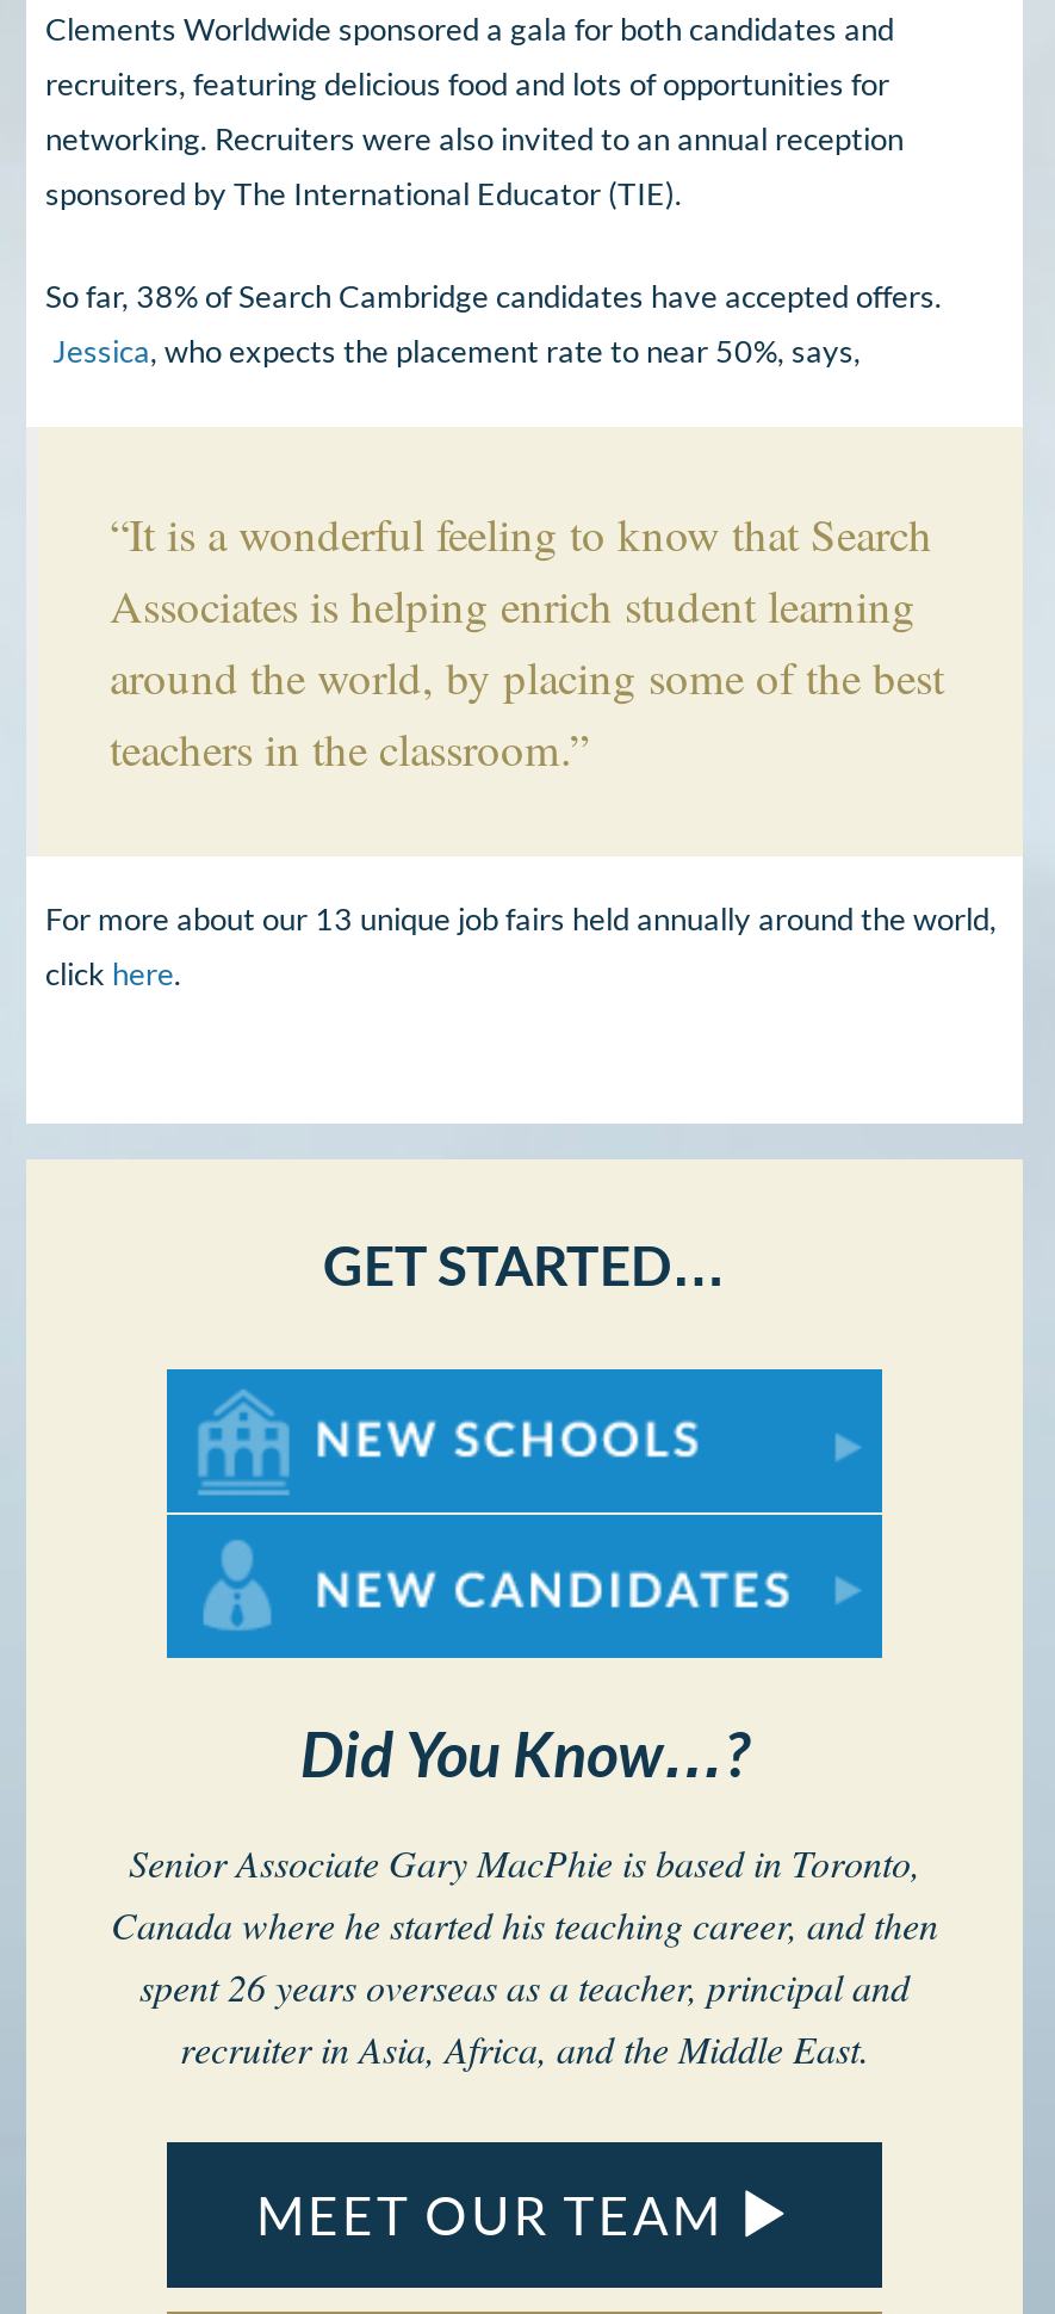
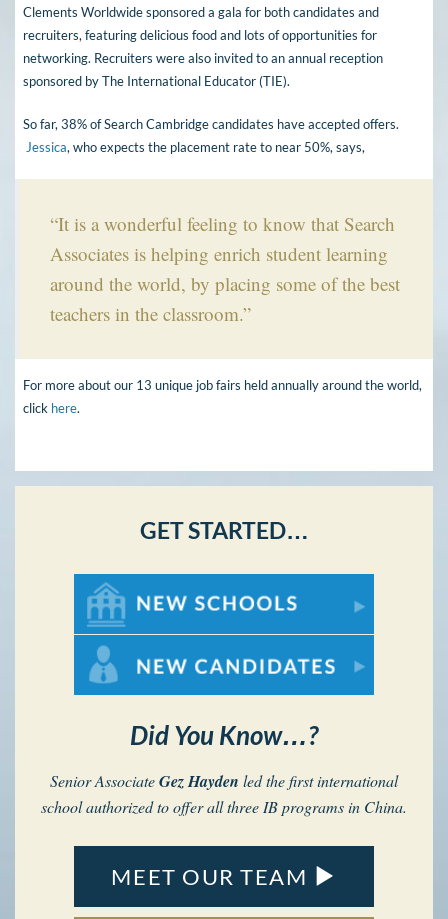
[111,1837,938,2073] Senior Associate Gary MacPhie is based in Toronto, | Canada where he started his teaching career, and then | spent 26 years overseas as a teacher, principal and | recruiter in Asia, Africa, and the Middle East. -> [41,770,407,817] Senior Associate Gez Hayden led the first international | school authorized to offer all three IB programs in China.

